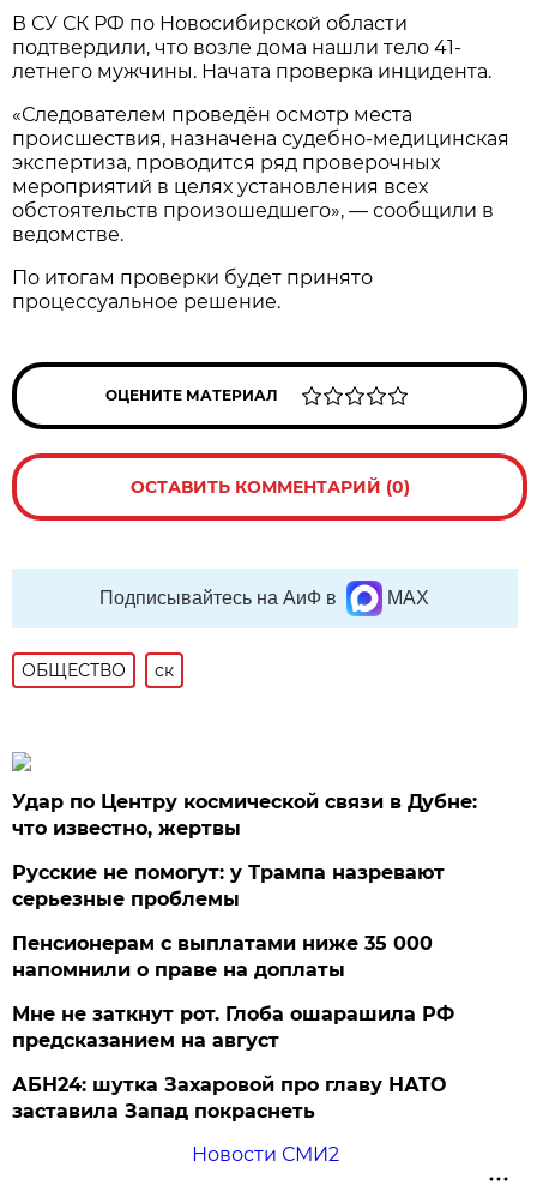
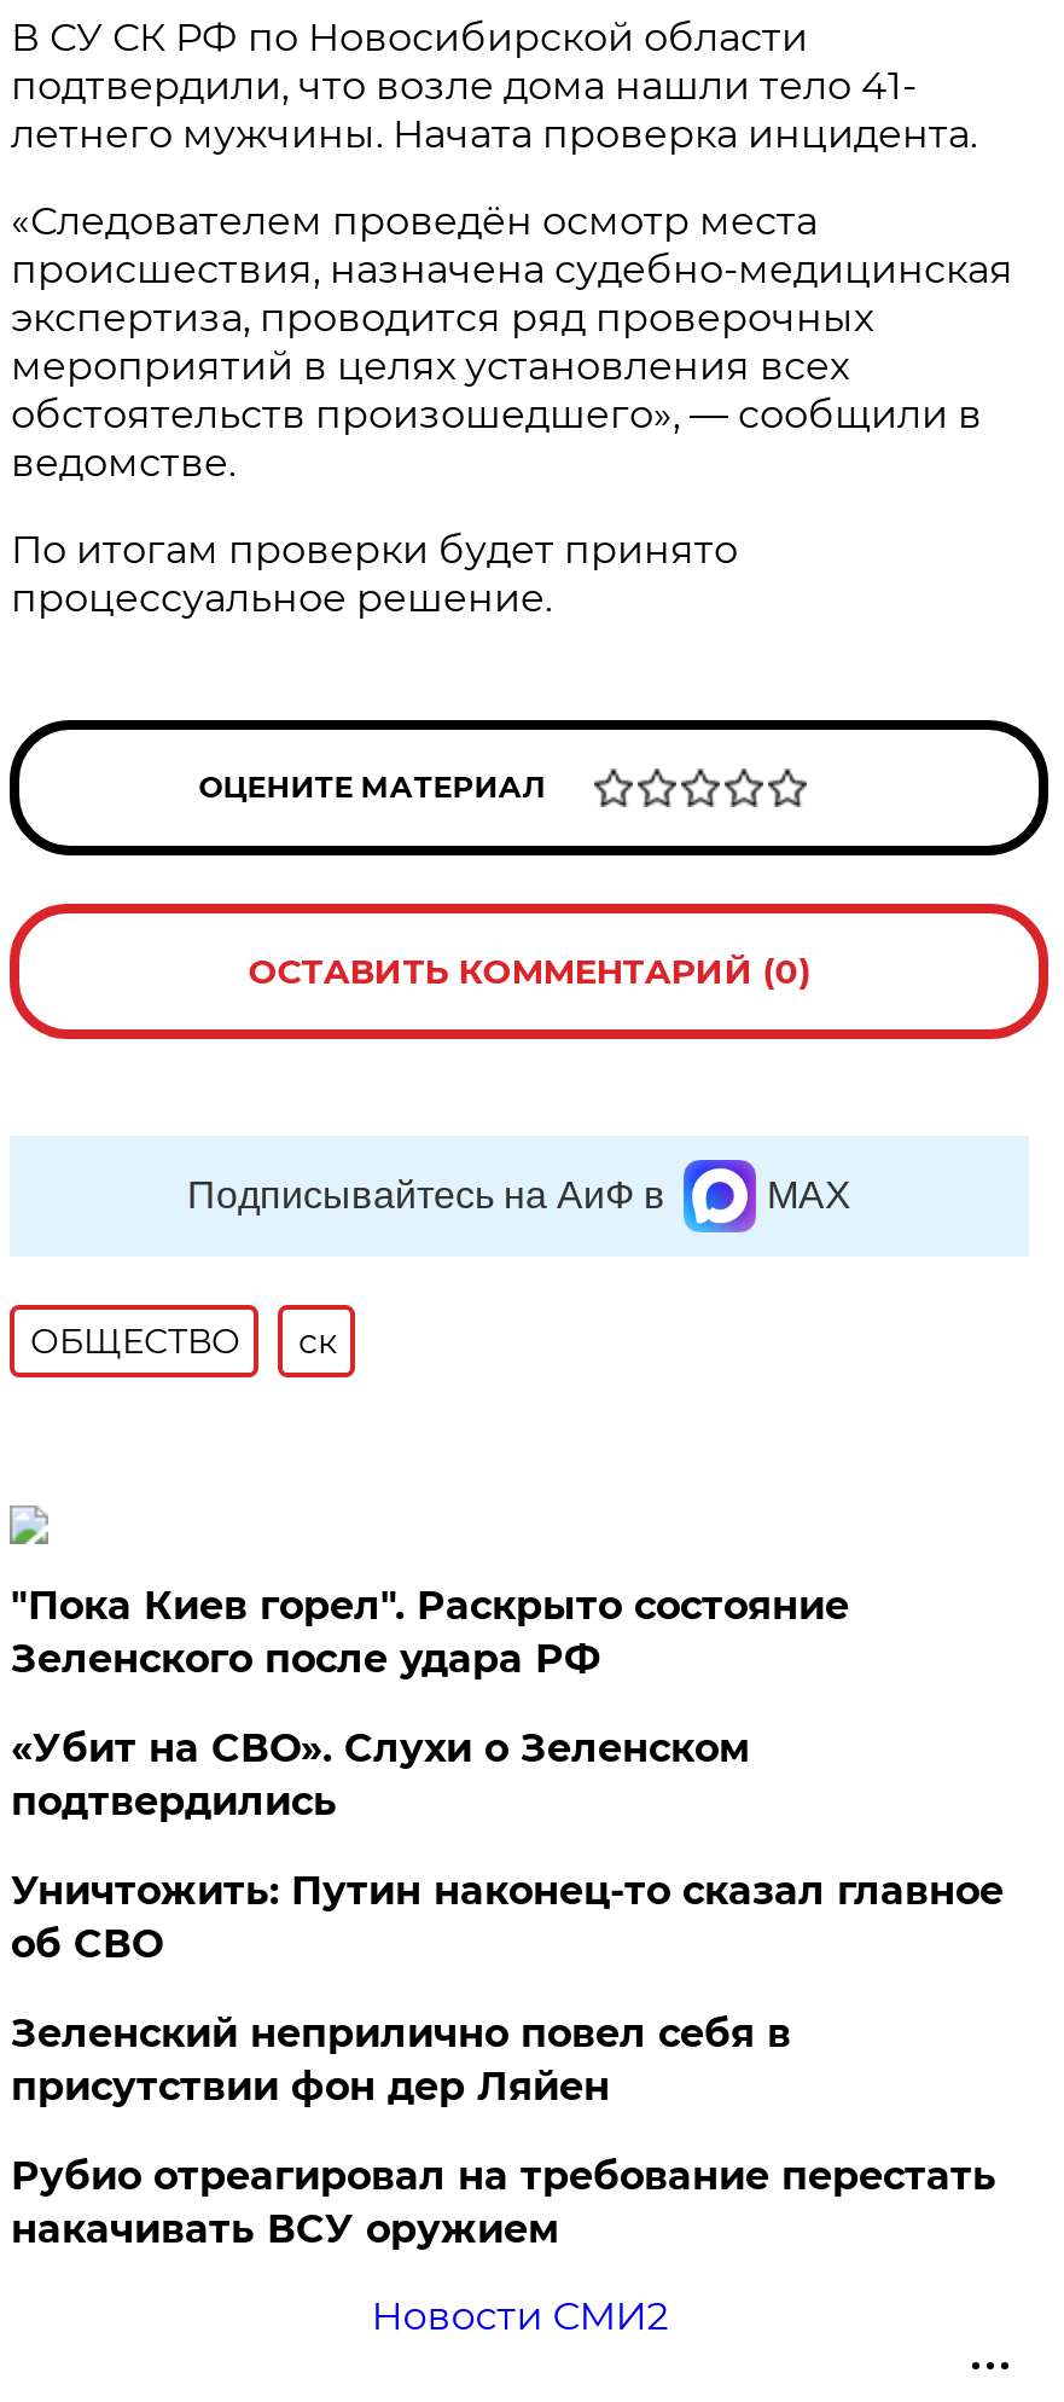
[12,790,478,839] Удар по Центру космической связи в Дубне: | что известно, жертвы -> [11,1582,849,1681] "Пока Киев горел". Раскрыто состояние | Зеленского после удара РФ
[12,861,445,910] Русские не помогут: у Трампа назревают | серьезные проблемы -> [11,1725,750,1824] «Убит на СВО». Слухи о Зеленском | подтвердились
[12,932,433,981] Пенсионерам с выплатами ниже 35 000 | напомнили о праве на доплаты -> [11,1867,1003,1966] Уничтожить: Путин наконец-то сказал главное | об СВО
[12,1002,455,1052] Мне не заткнут рот. Глоба ошарашила РФ | предсказанием на август -> [11,2010,791,2109] Зеленский неприлично повел cебя в | присутствии фон дер Ляйен
[12,1073,446,1122] АБН24: шутка Захаровой про главу НАТО | заставила Запад покраснеть -> [11,2152,996,2251] Рубио отреагировал на требование перестать | накачивать ВСУ оружием

